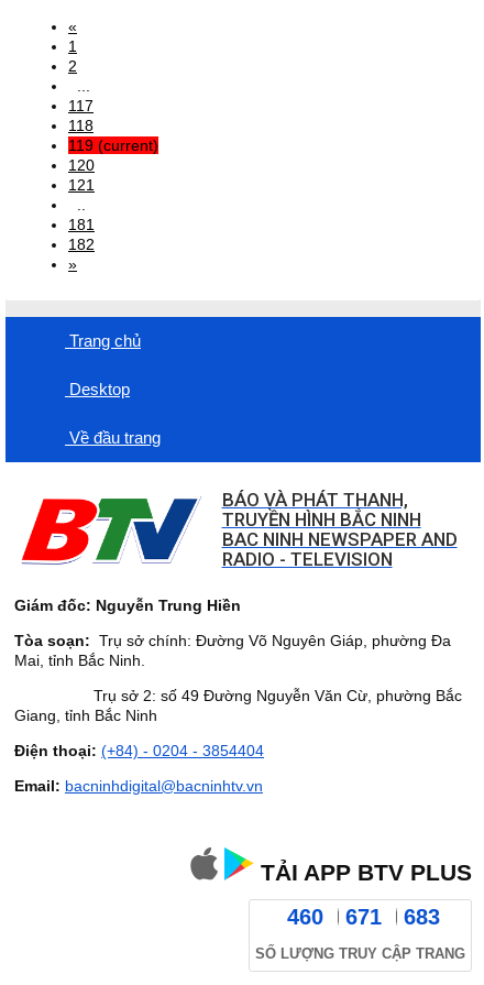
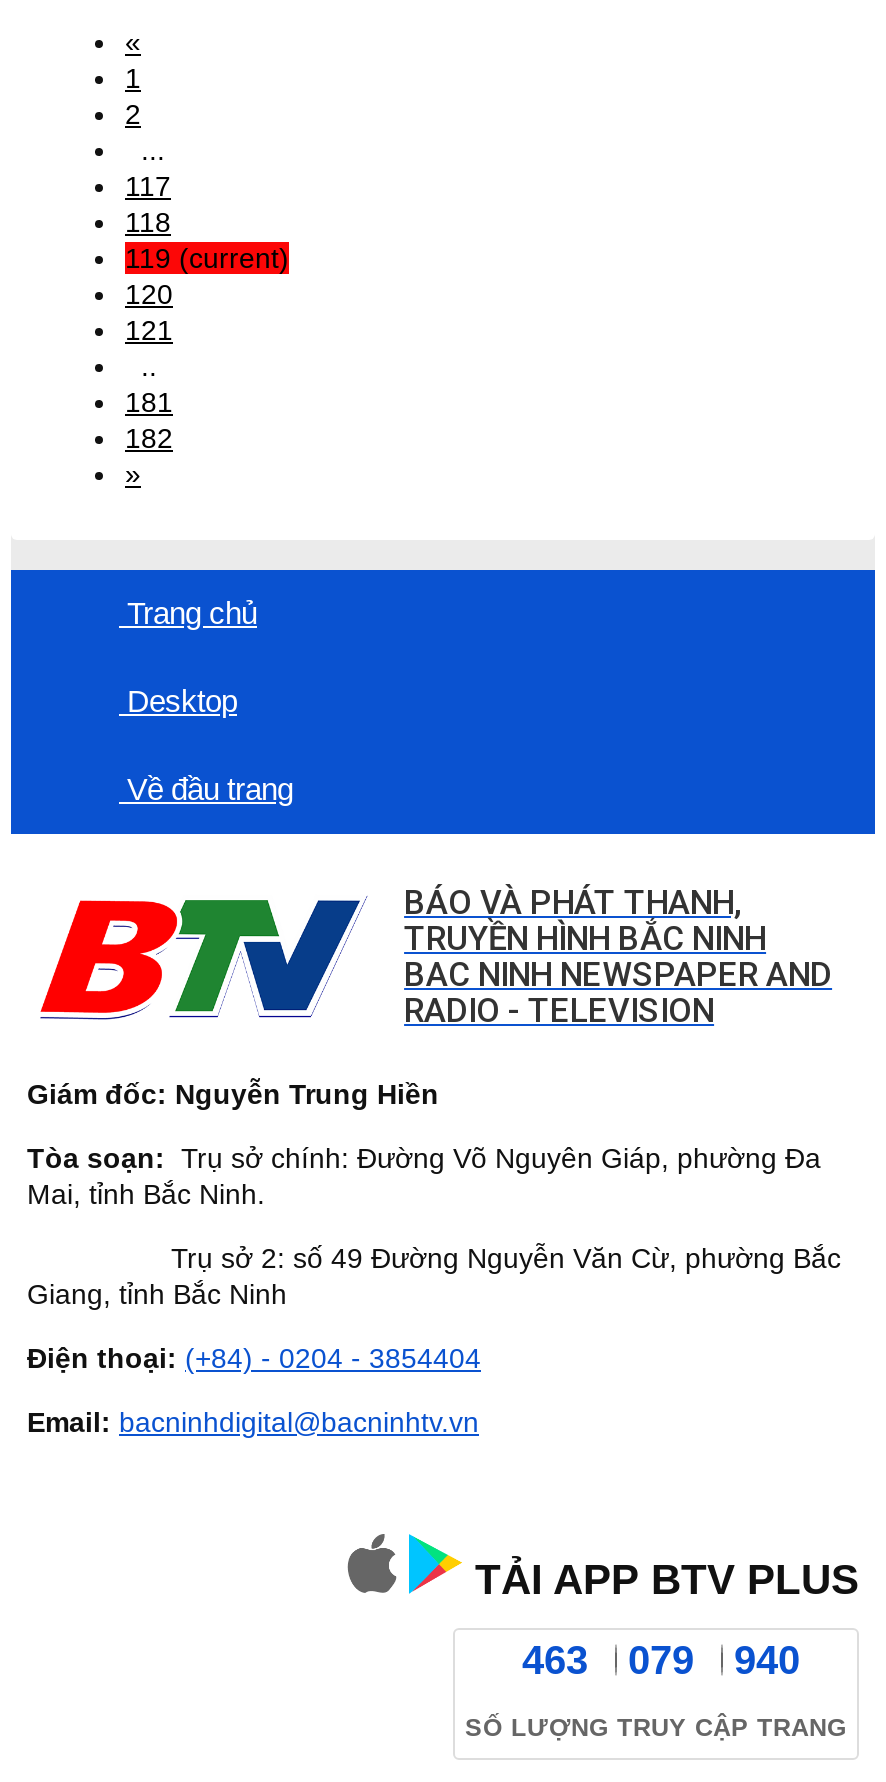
[287,905,323,929] 460 -> [522,1638,588,1682] 463
[345,905,381,929] 671 -> [628,1638,694,1682] 079
[403,905,439,929] 683 -> [734,1638,800,1682] 940

